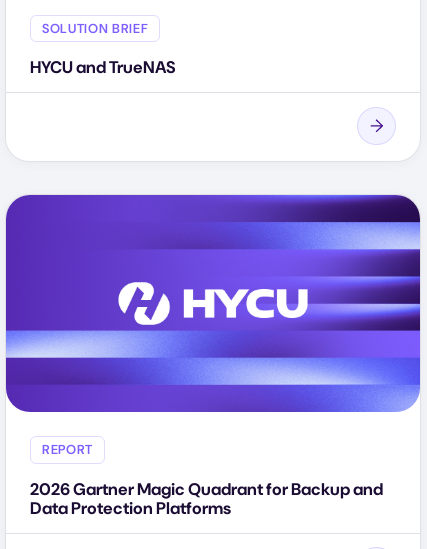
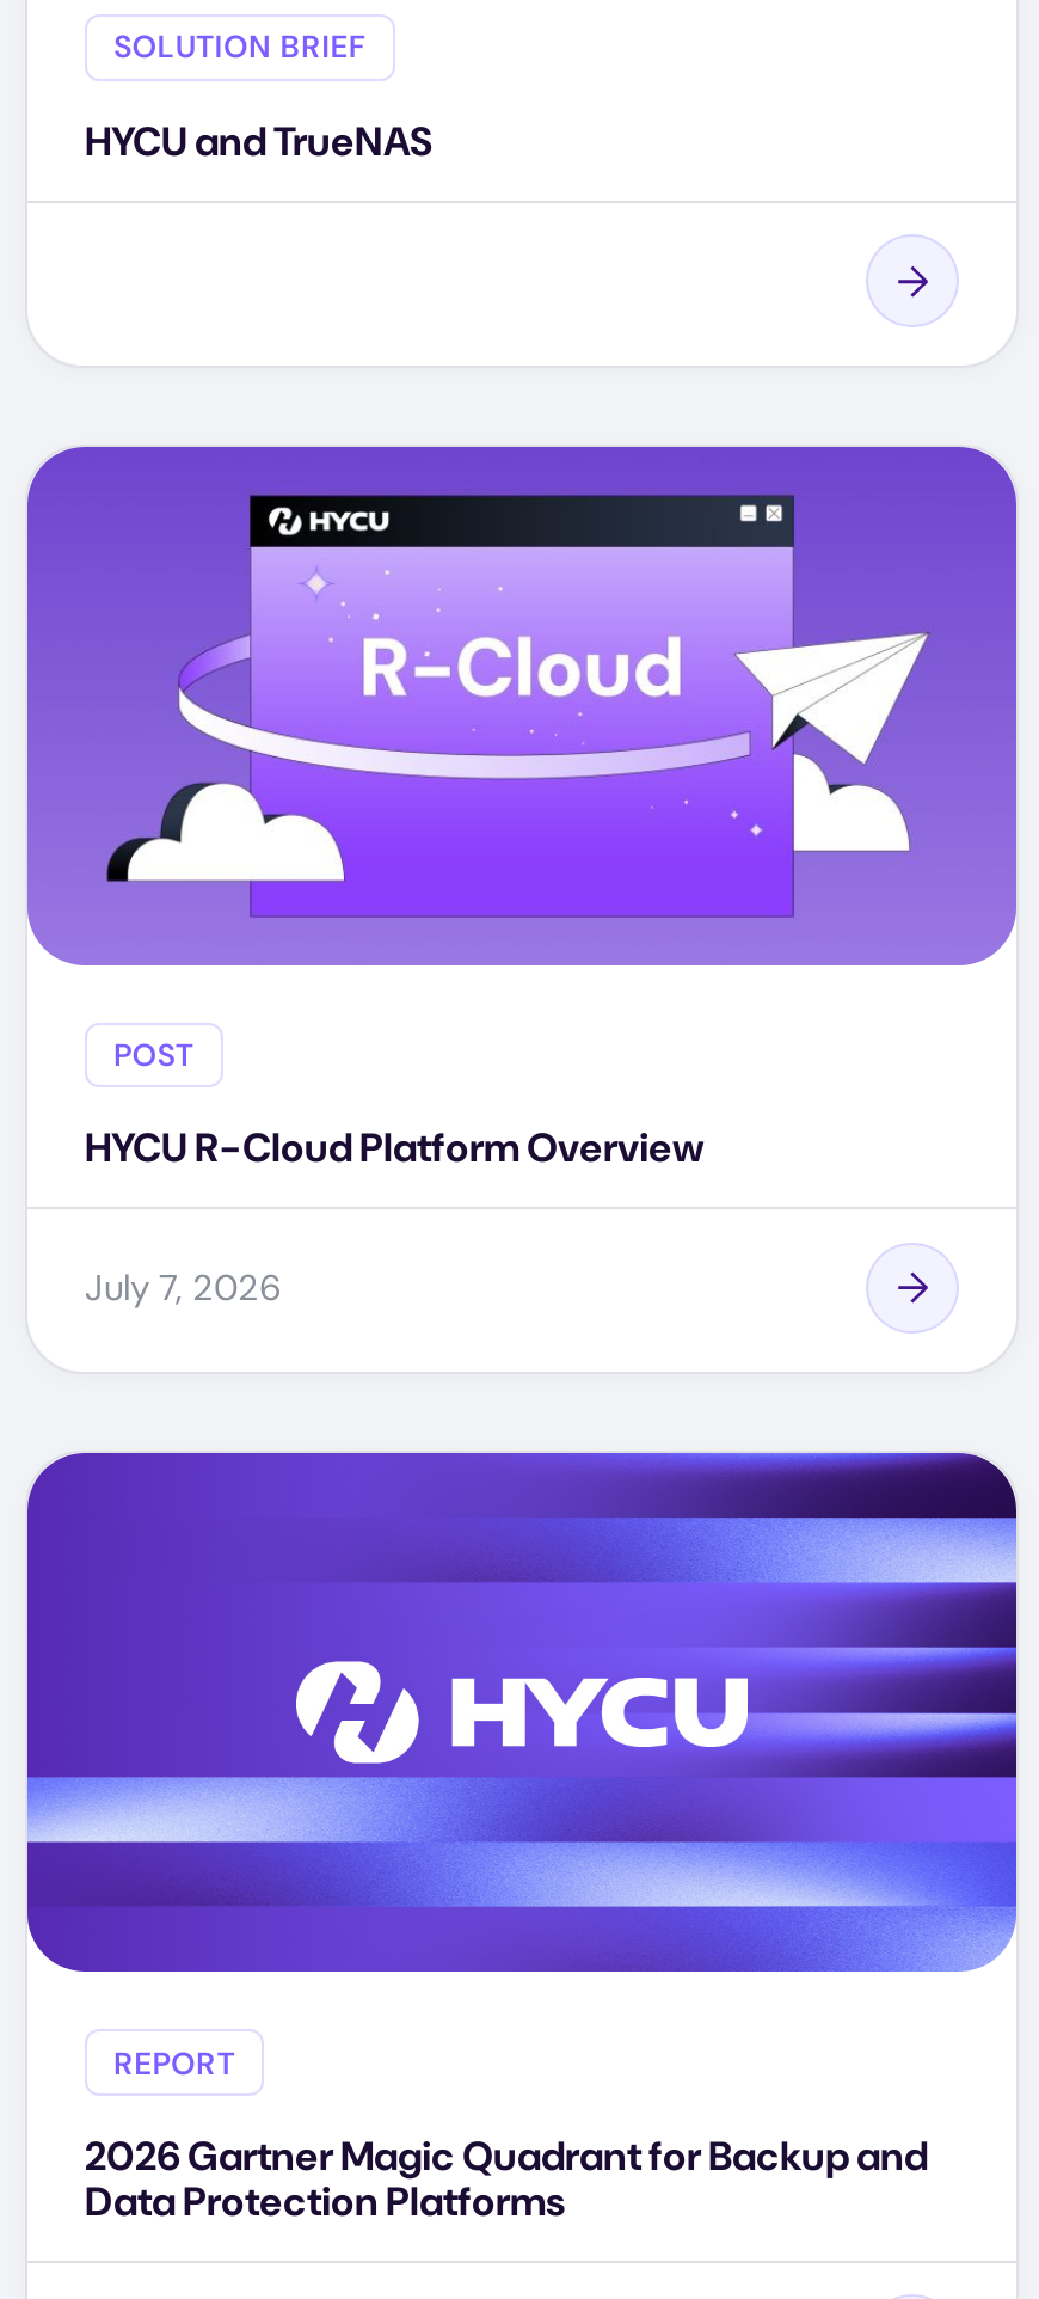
none -> [27,446,1019,1311] [image] | POST | HYCU R-Cloud Platform Overview | July 7, 2026

